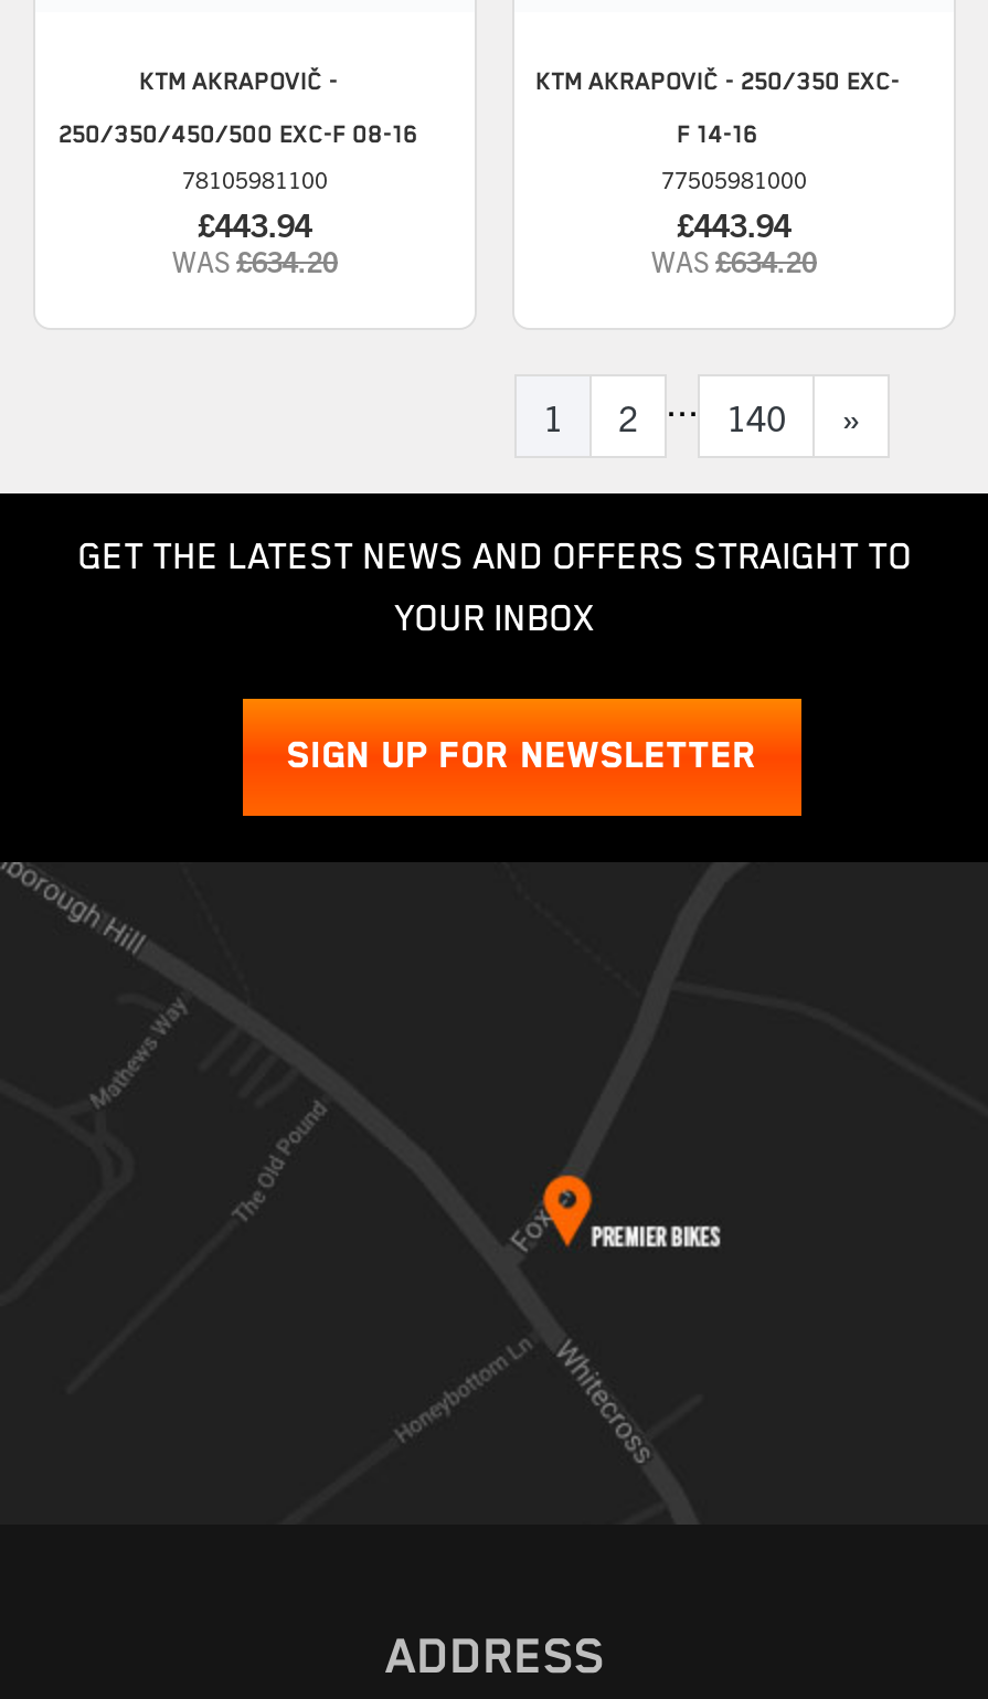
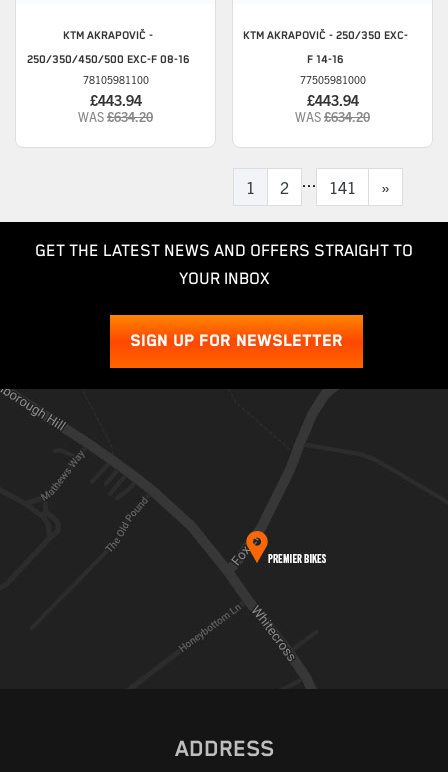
[667,379,786,438] ... 140 -> [302,170,356,197] ... 141

